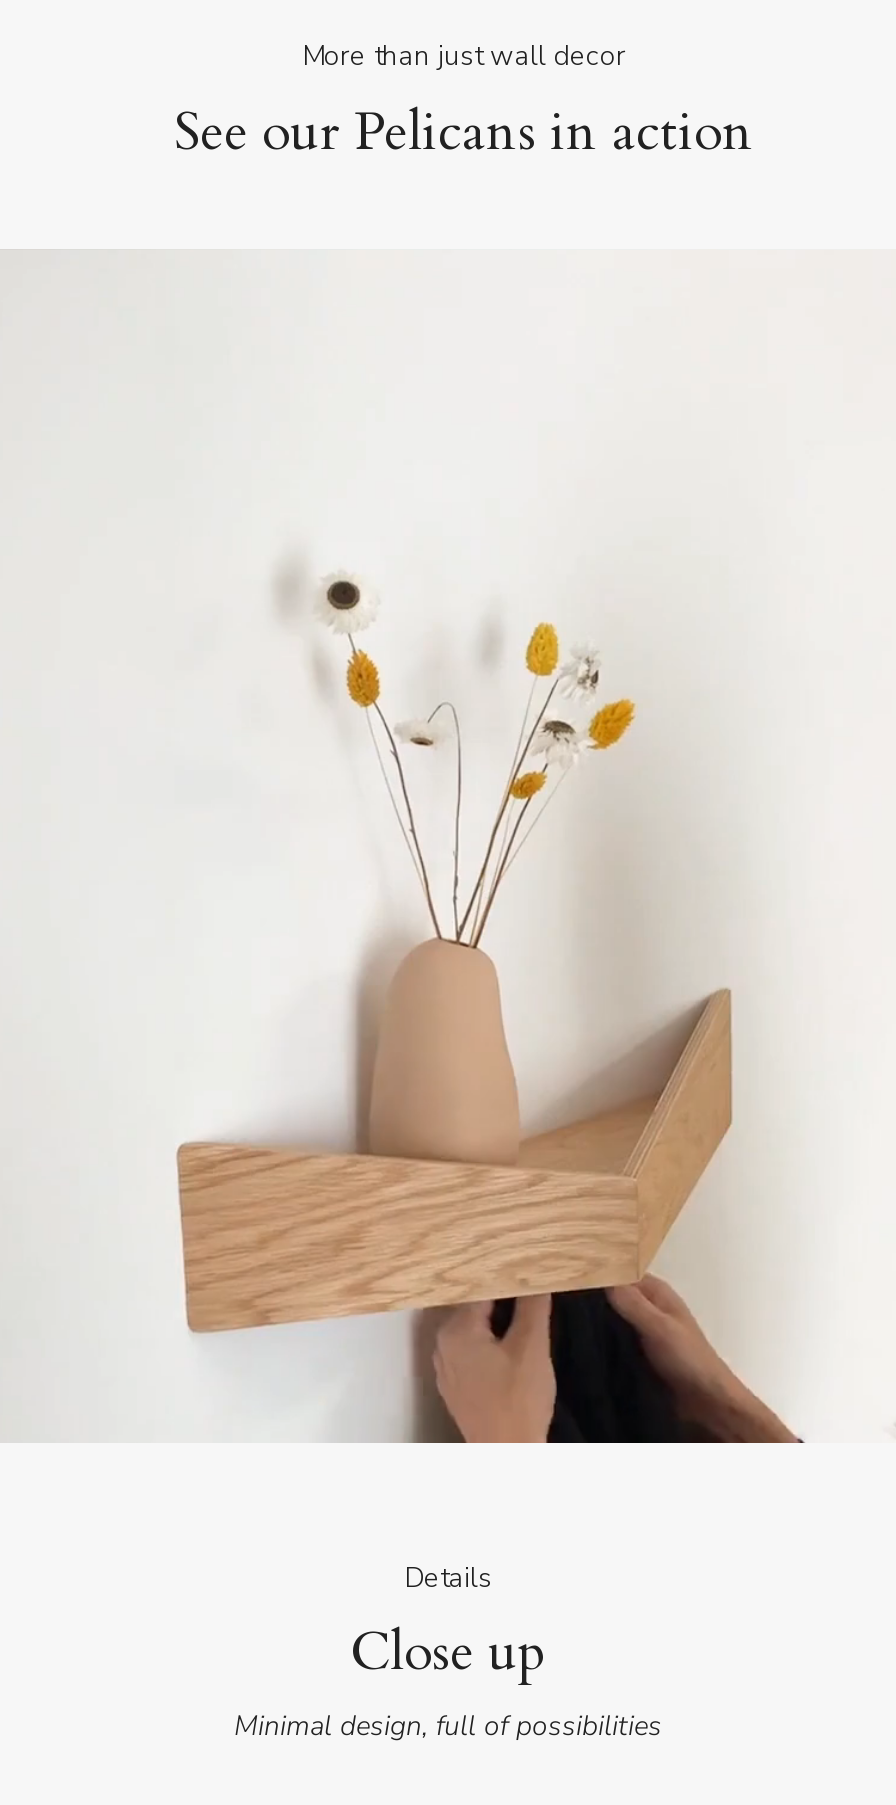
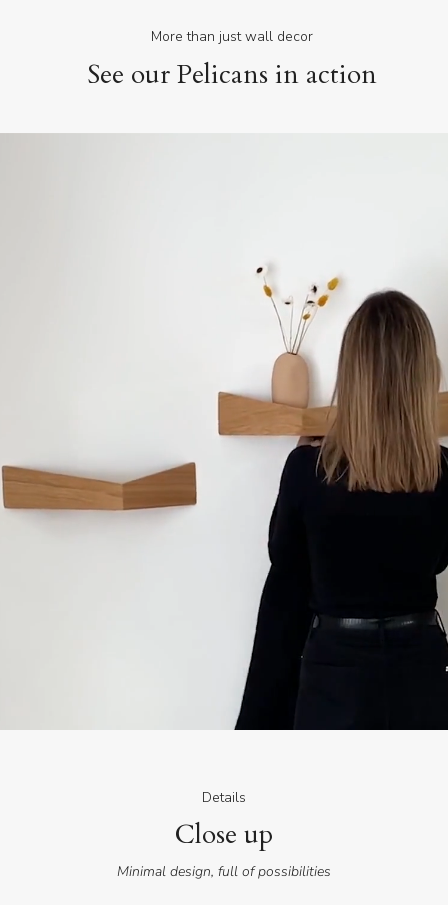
[6,519,890,1445] [image] -> [3,266,445,731] [image]

